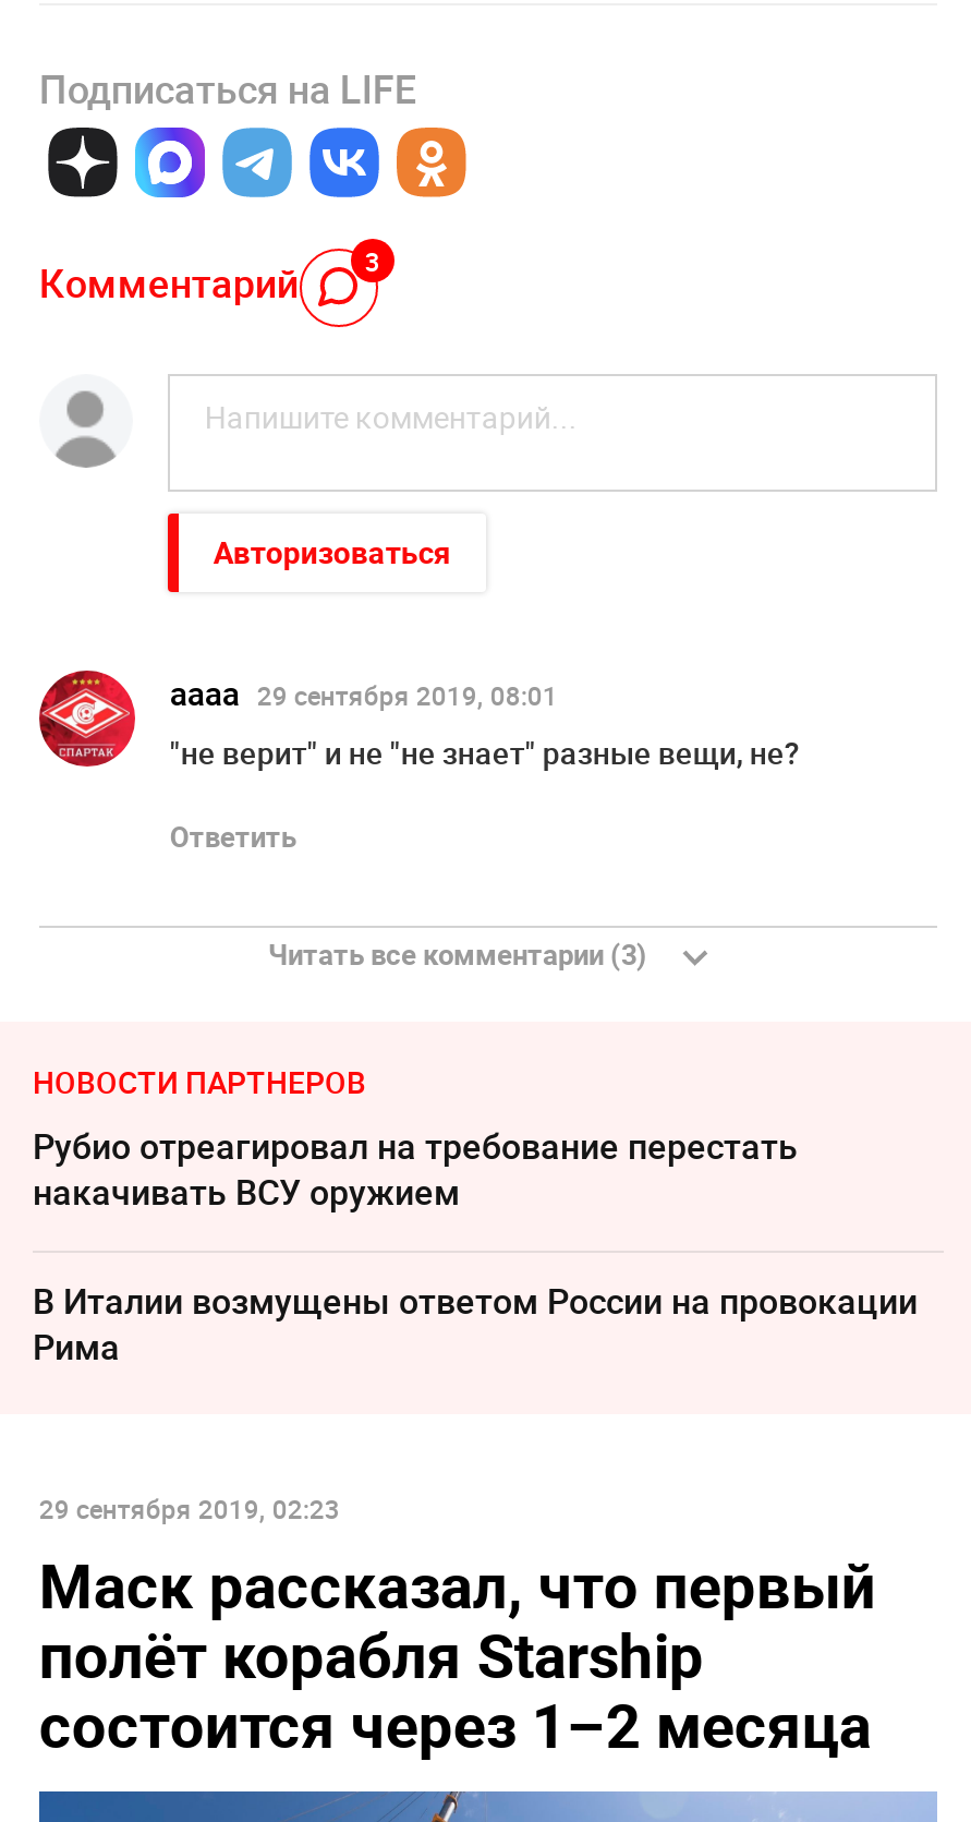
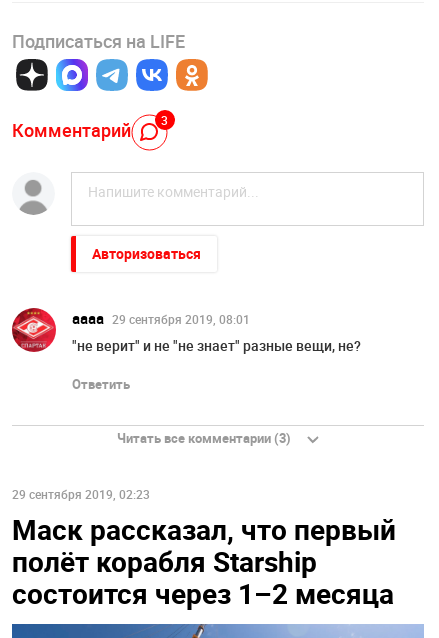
[33,1060,918,1370] НОВОСТИ ПАРТНЕРОВ | Рубио отреагировал на требование перестать | накачивать ВСУ оружием | В Италии возмущены ответом России на провокации | Рима -> none

